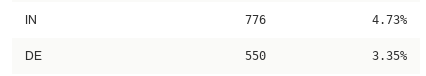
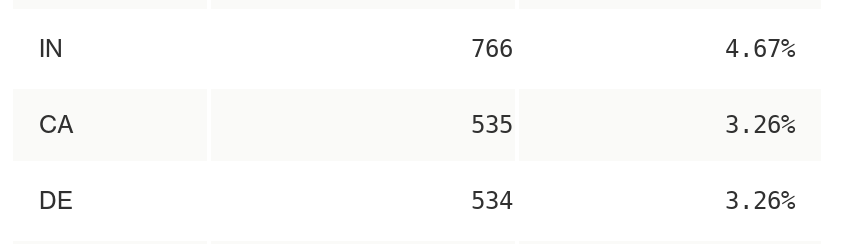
[245,13,407,27] 776 | 4.73% -> [39,35,795,139] 766 | 4.67% | CA | 535 | 3.26%
[245,49,407,63] 550 | 3.35% -> [471,187,795,215] 534 | 3.26%

